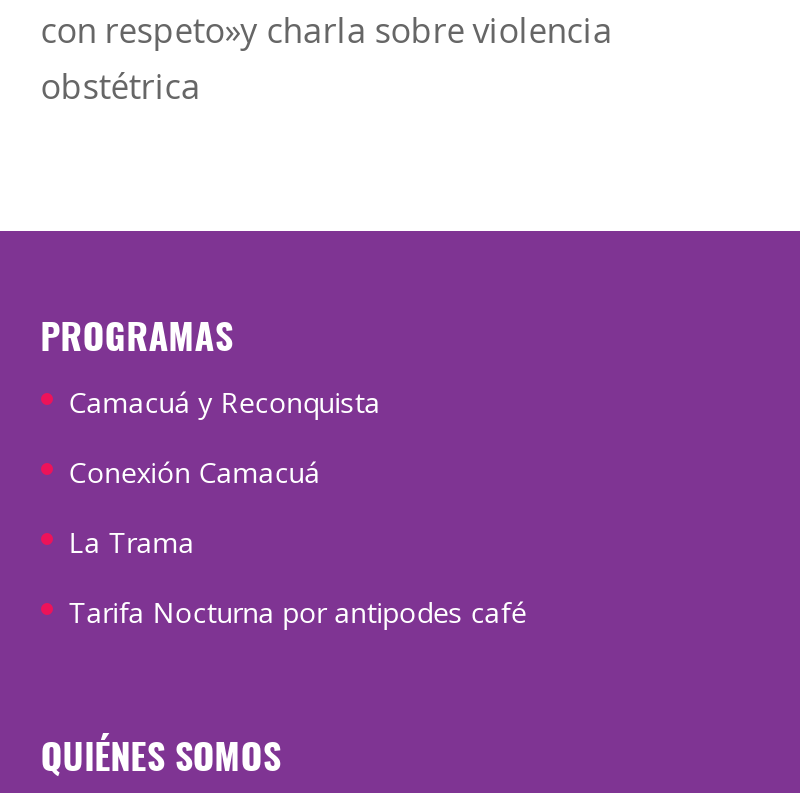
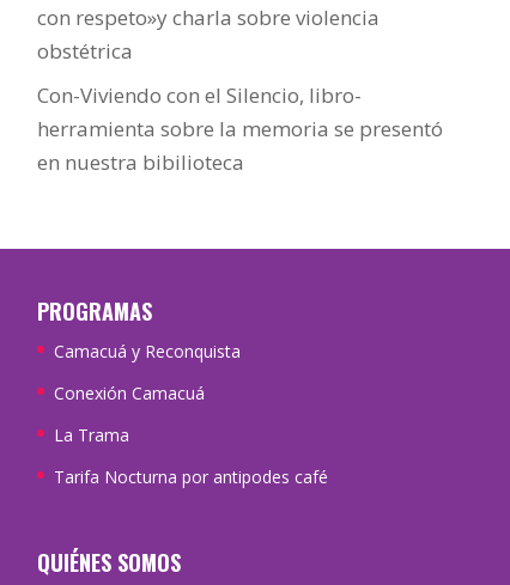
none -> [37,81,443,176] Con-Viviendo con el Silencio, libro- | herramienta sobre la memoria se presentó | en nuestra bibilioteca

